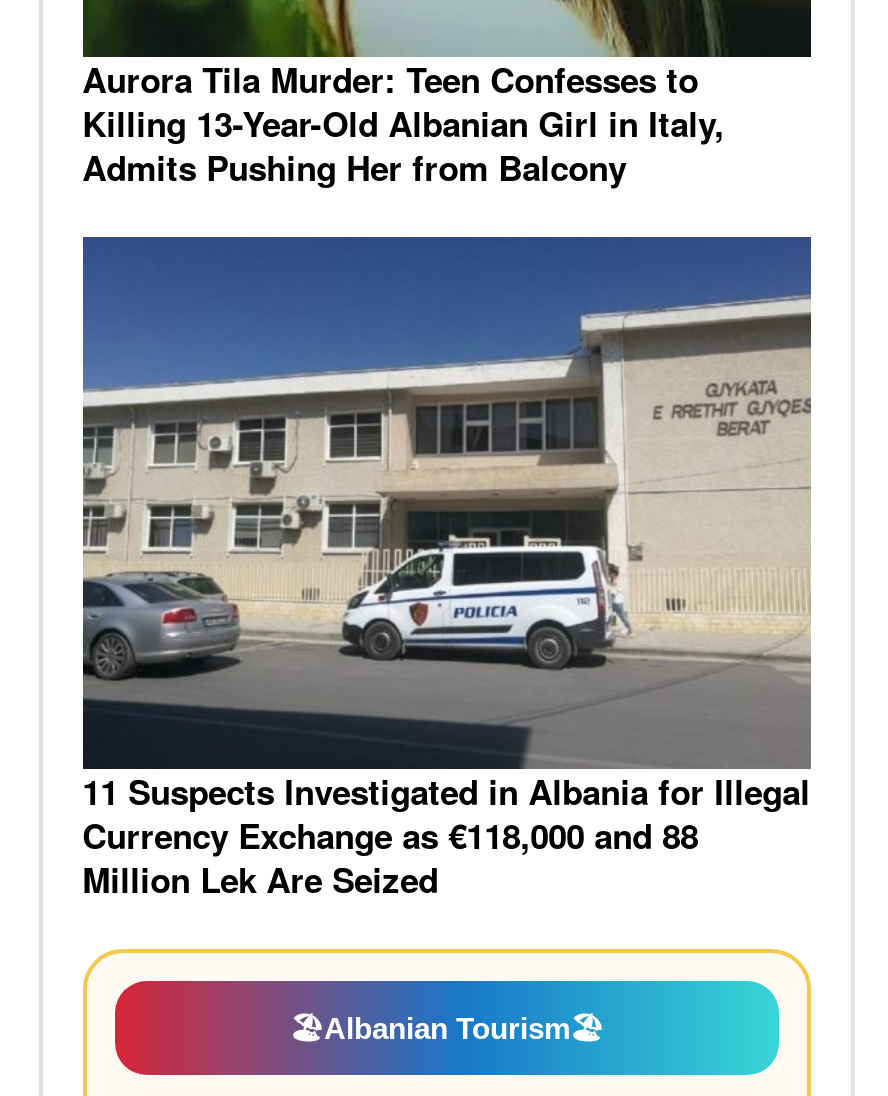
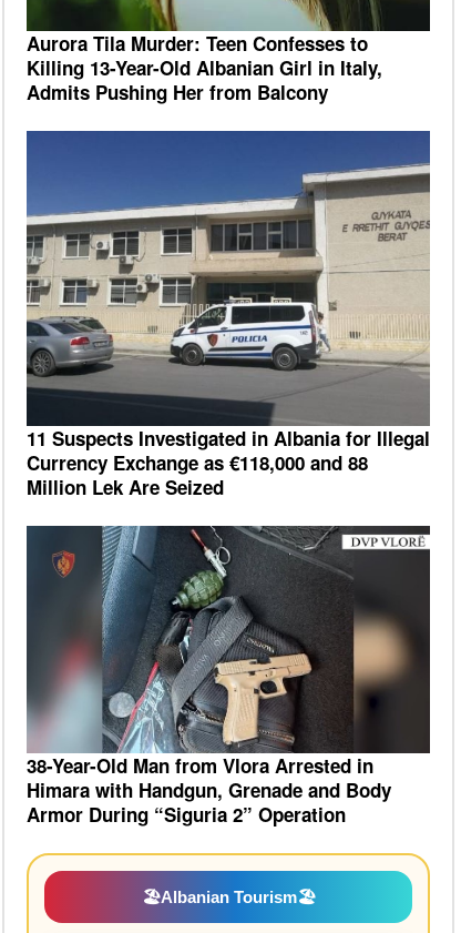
none -> [25,525,431,828] [image] | 38-Year-Old Man from Vlora Arrested in | Himara with Handgun, Grenade and Body | Armor During “Siguria 2” Operation

